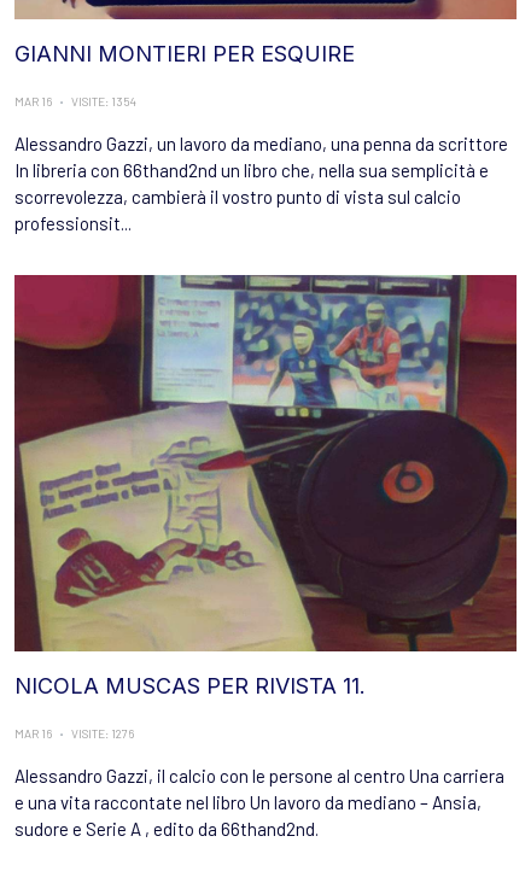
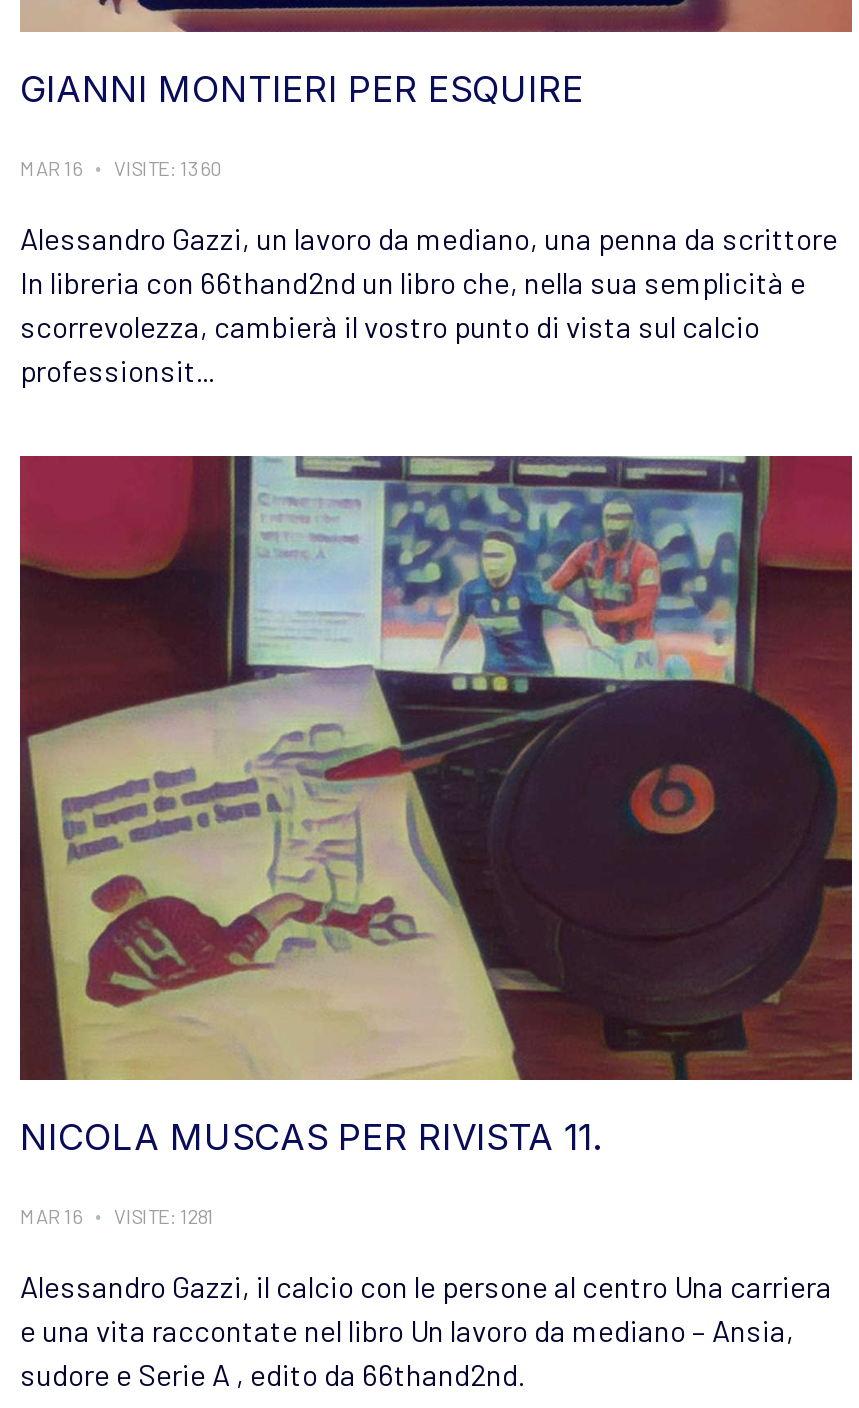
[14,94,136,109] MAR 16 VISITE: 1354 -> [20,156,224,180] MAR 16 VISITE: 1360
[14,726,134,741] MAR 16 VISITE: 1276 -> [20,1204,214,1228] MAR 16 VISITE: 1281

